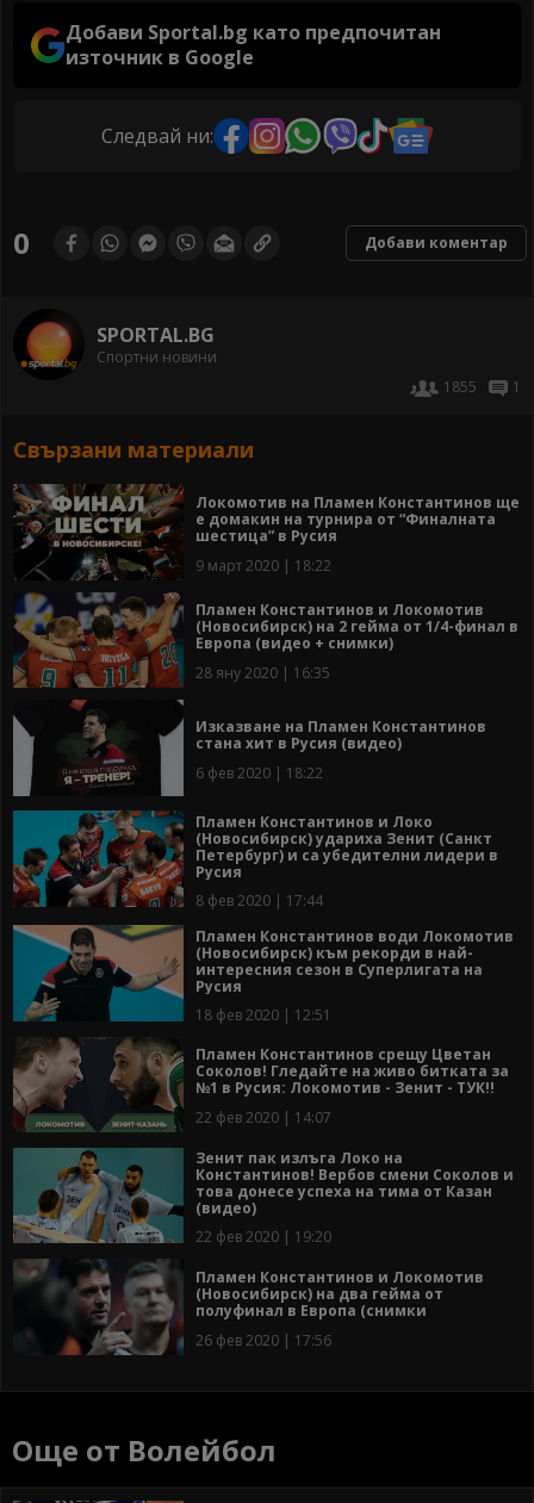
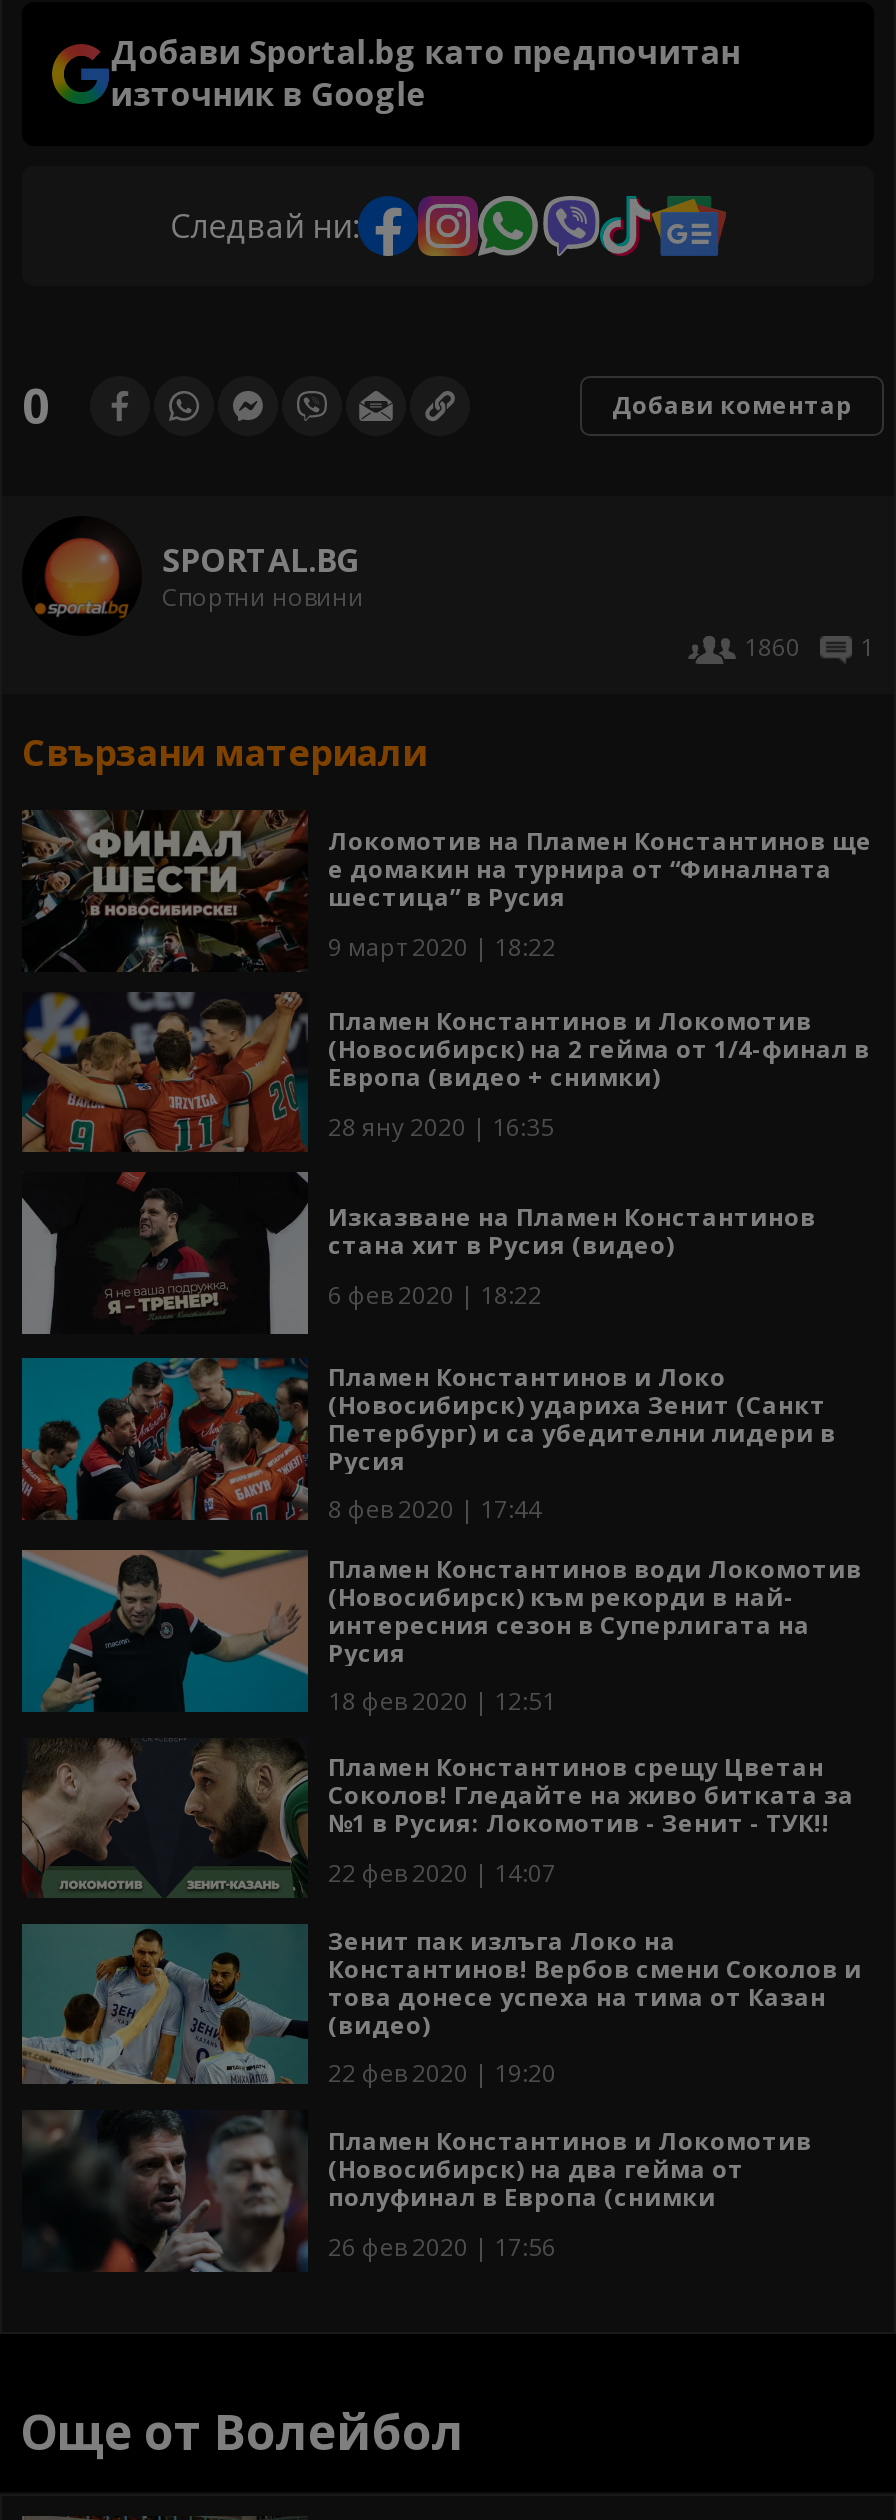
[443,377,521,397] 1855 1 -> [744,630,874,664] 1860 1

